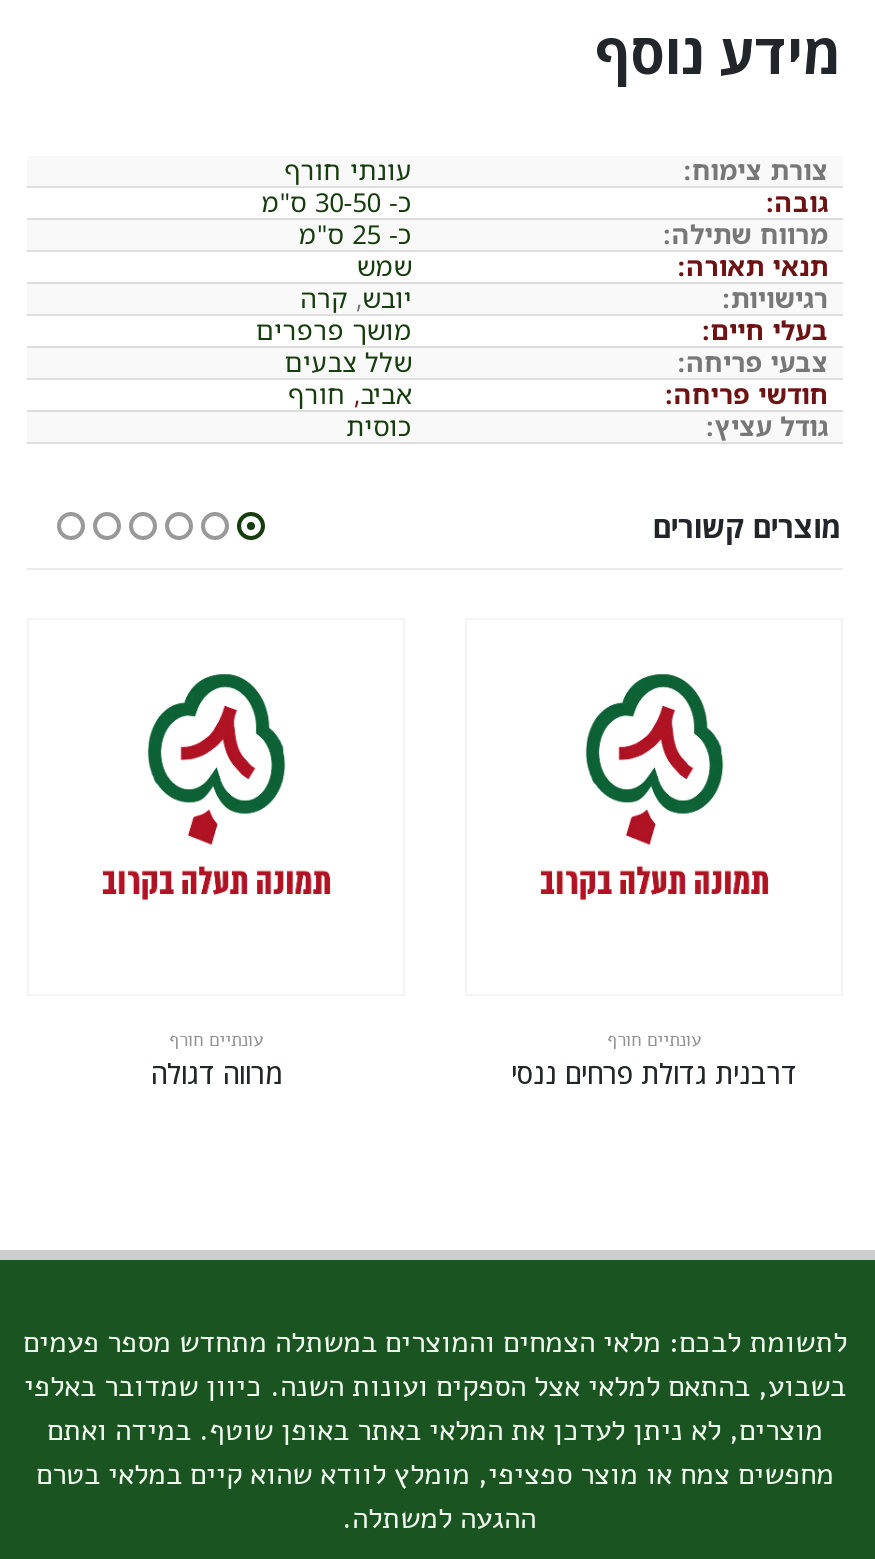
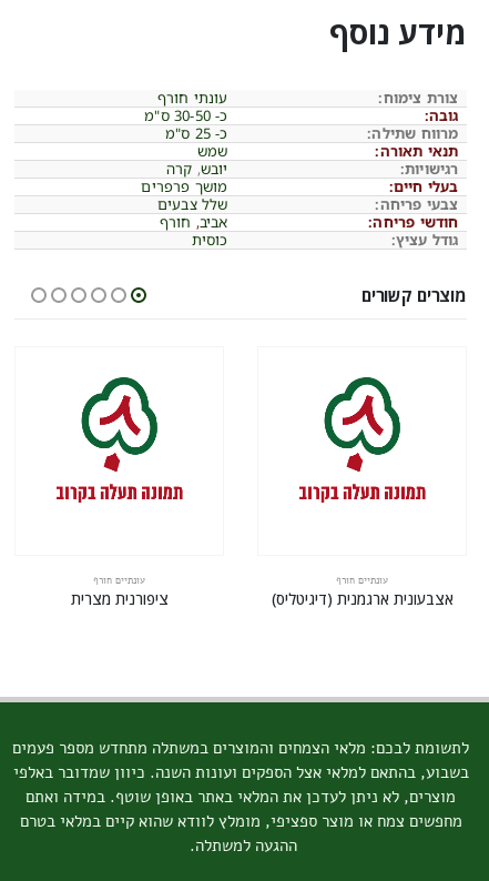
[151,1054,281,1092] מרווה דגולה -> [70,588,168,609] ציפורנית מצרית
[511,1054,797,1092] דרבנית גדולת פרחים ננסי -> [271,588,453,609] אצבעונית ארגמנית (דיגיטליס)

